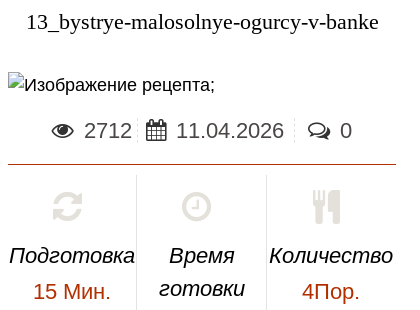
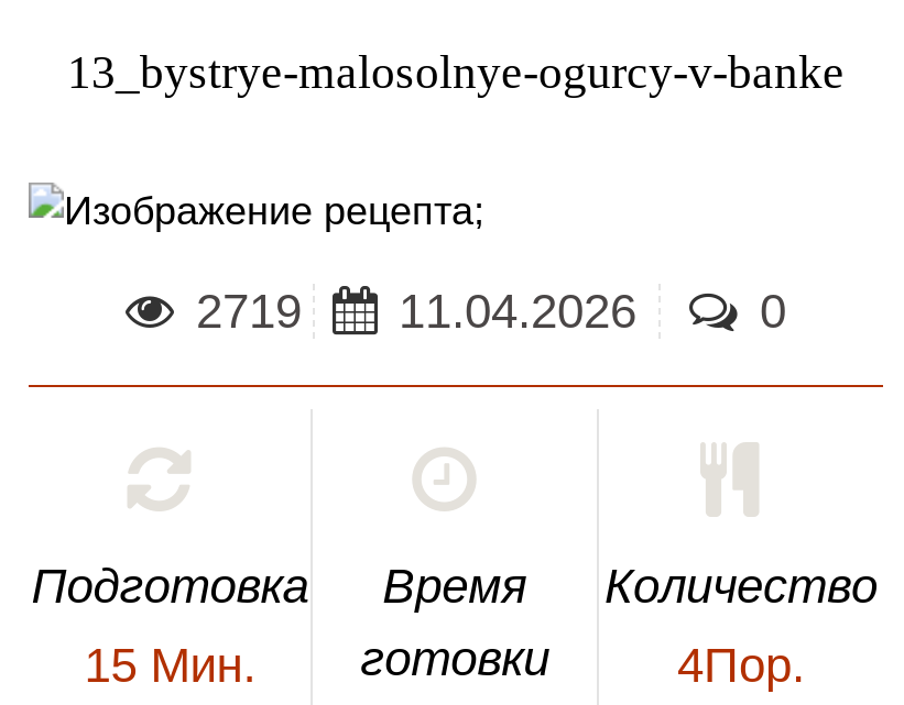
[84,118,284,143] 2712 11.04.2026 -> [196,284,636,339] 2719 11.04.2026

